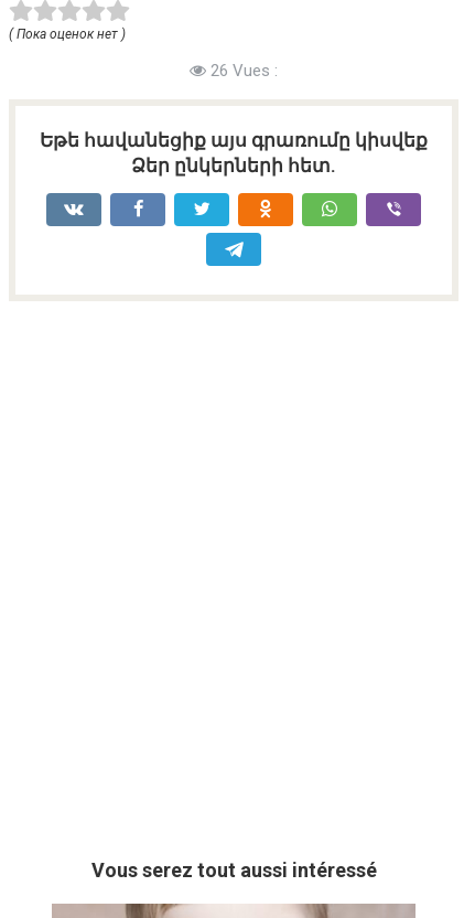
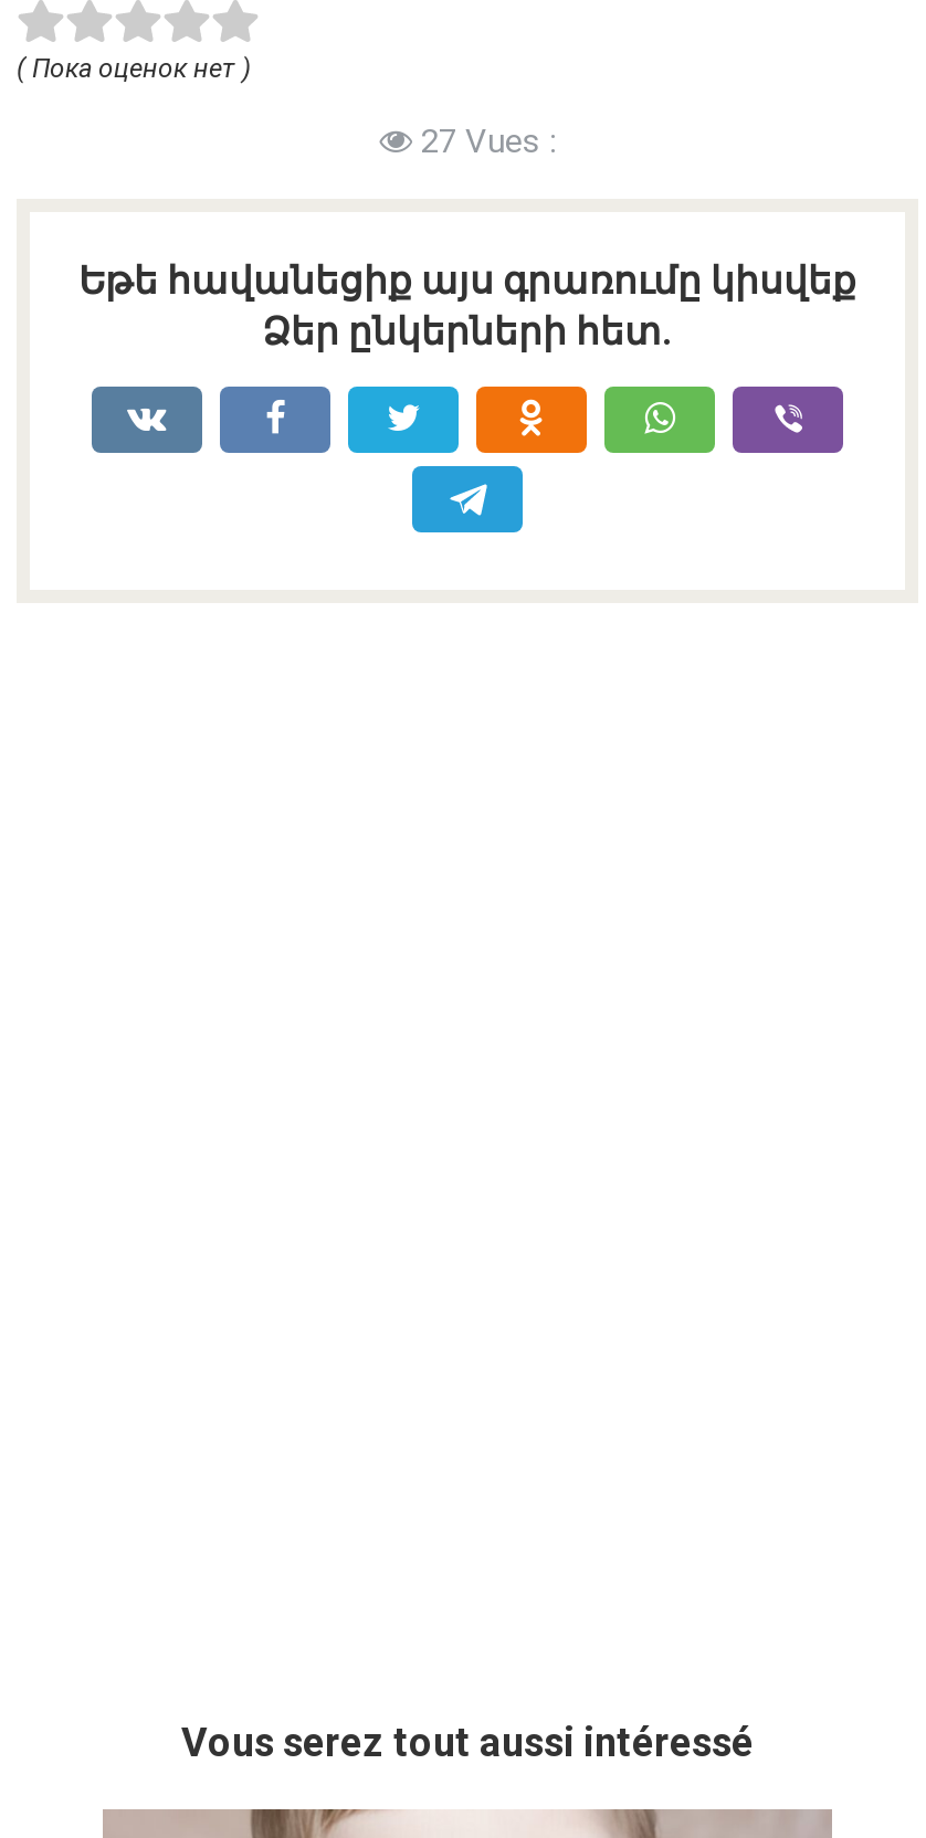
[206,60,278,80] 26 Vues : -> [412,121,556,160] 27 Vues :

